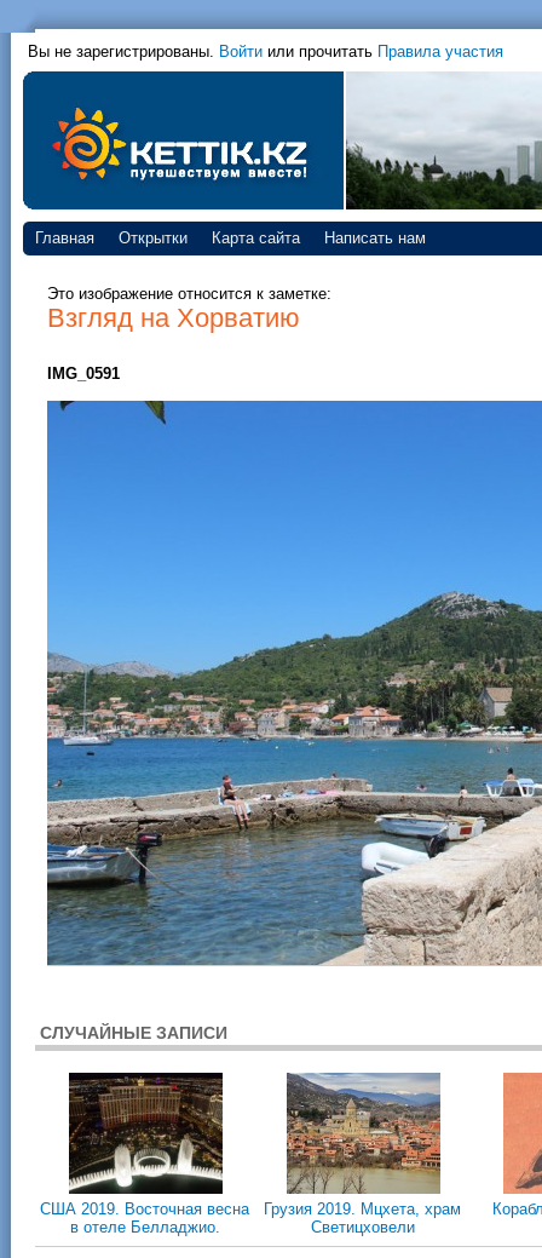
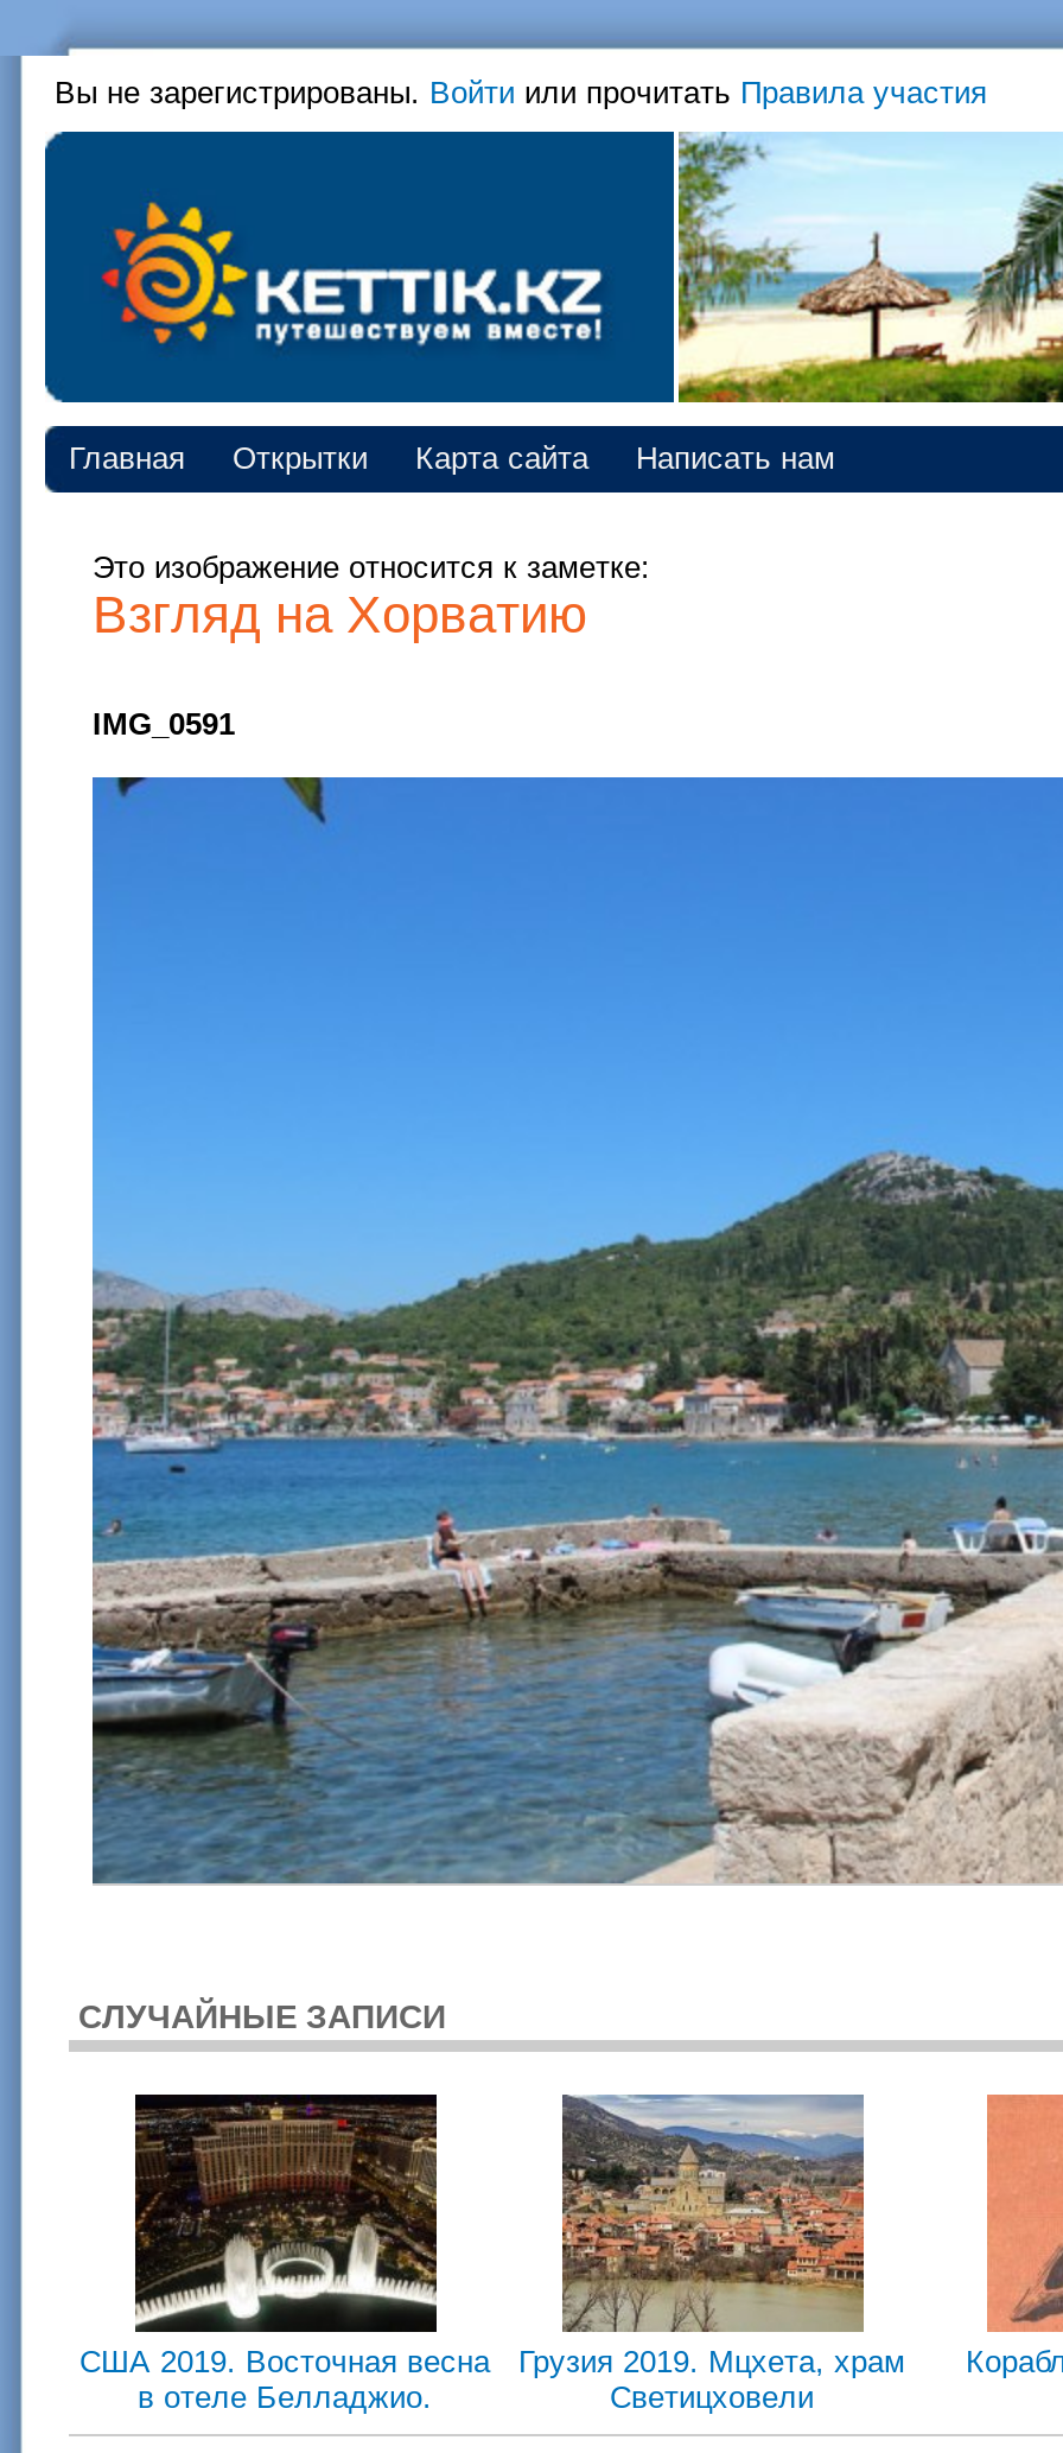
[345,74,538,211] [image] -> [676,132,1056,405] [image]

